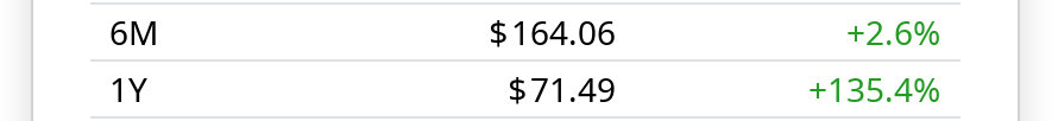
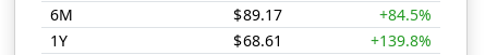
[489,9,616,55] $ 164.06 -> [233,4,282,25] $ 89.17
[846,9,942,55] +2.6% -> [379,4,432,25] +84.5%
[508,66,616,112] $ 71.49 -> [233,30,282,51] $ 68.61
[808,66,942,112] +135.4% -> [371,30,432,51] +139.8%

